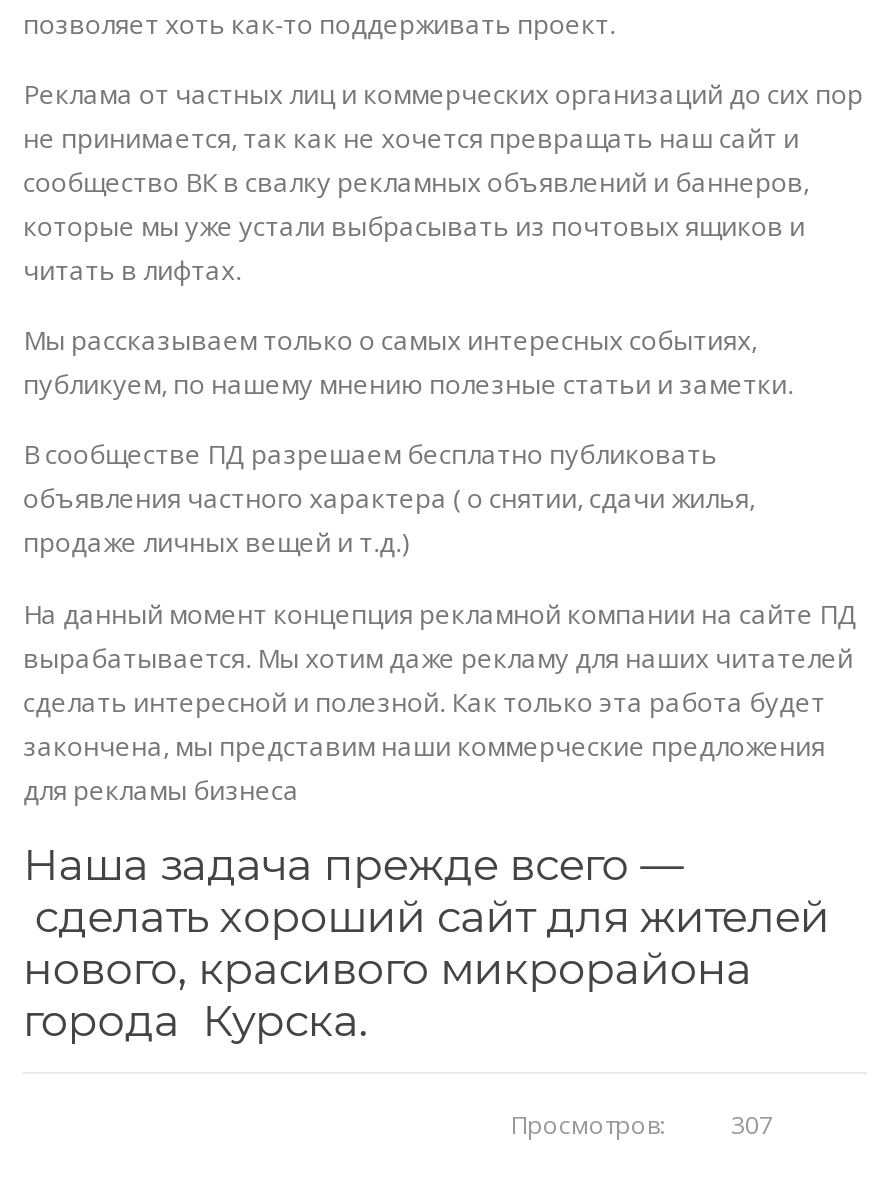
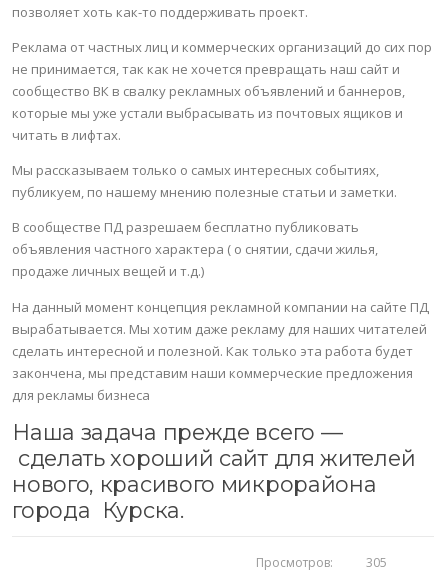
[511,1107,773,1141] Просмотров: 307 -> [256,554,387,571] Просмотров: 305

